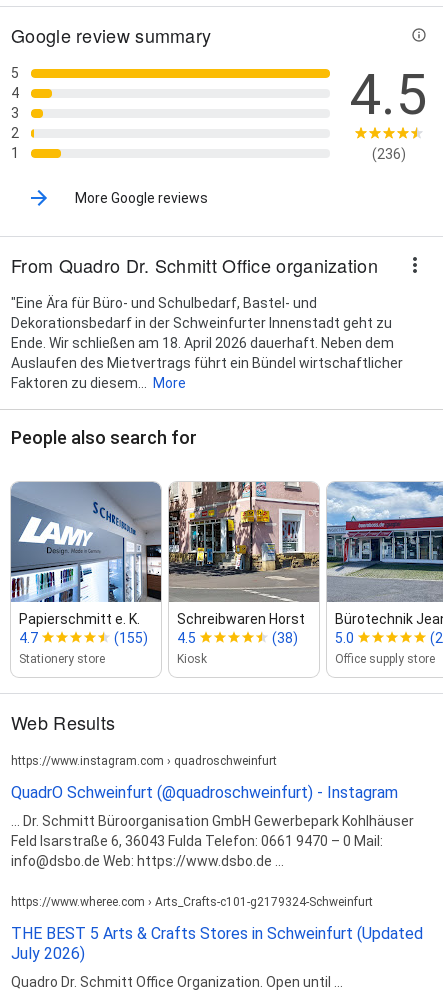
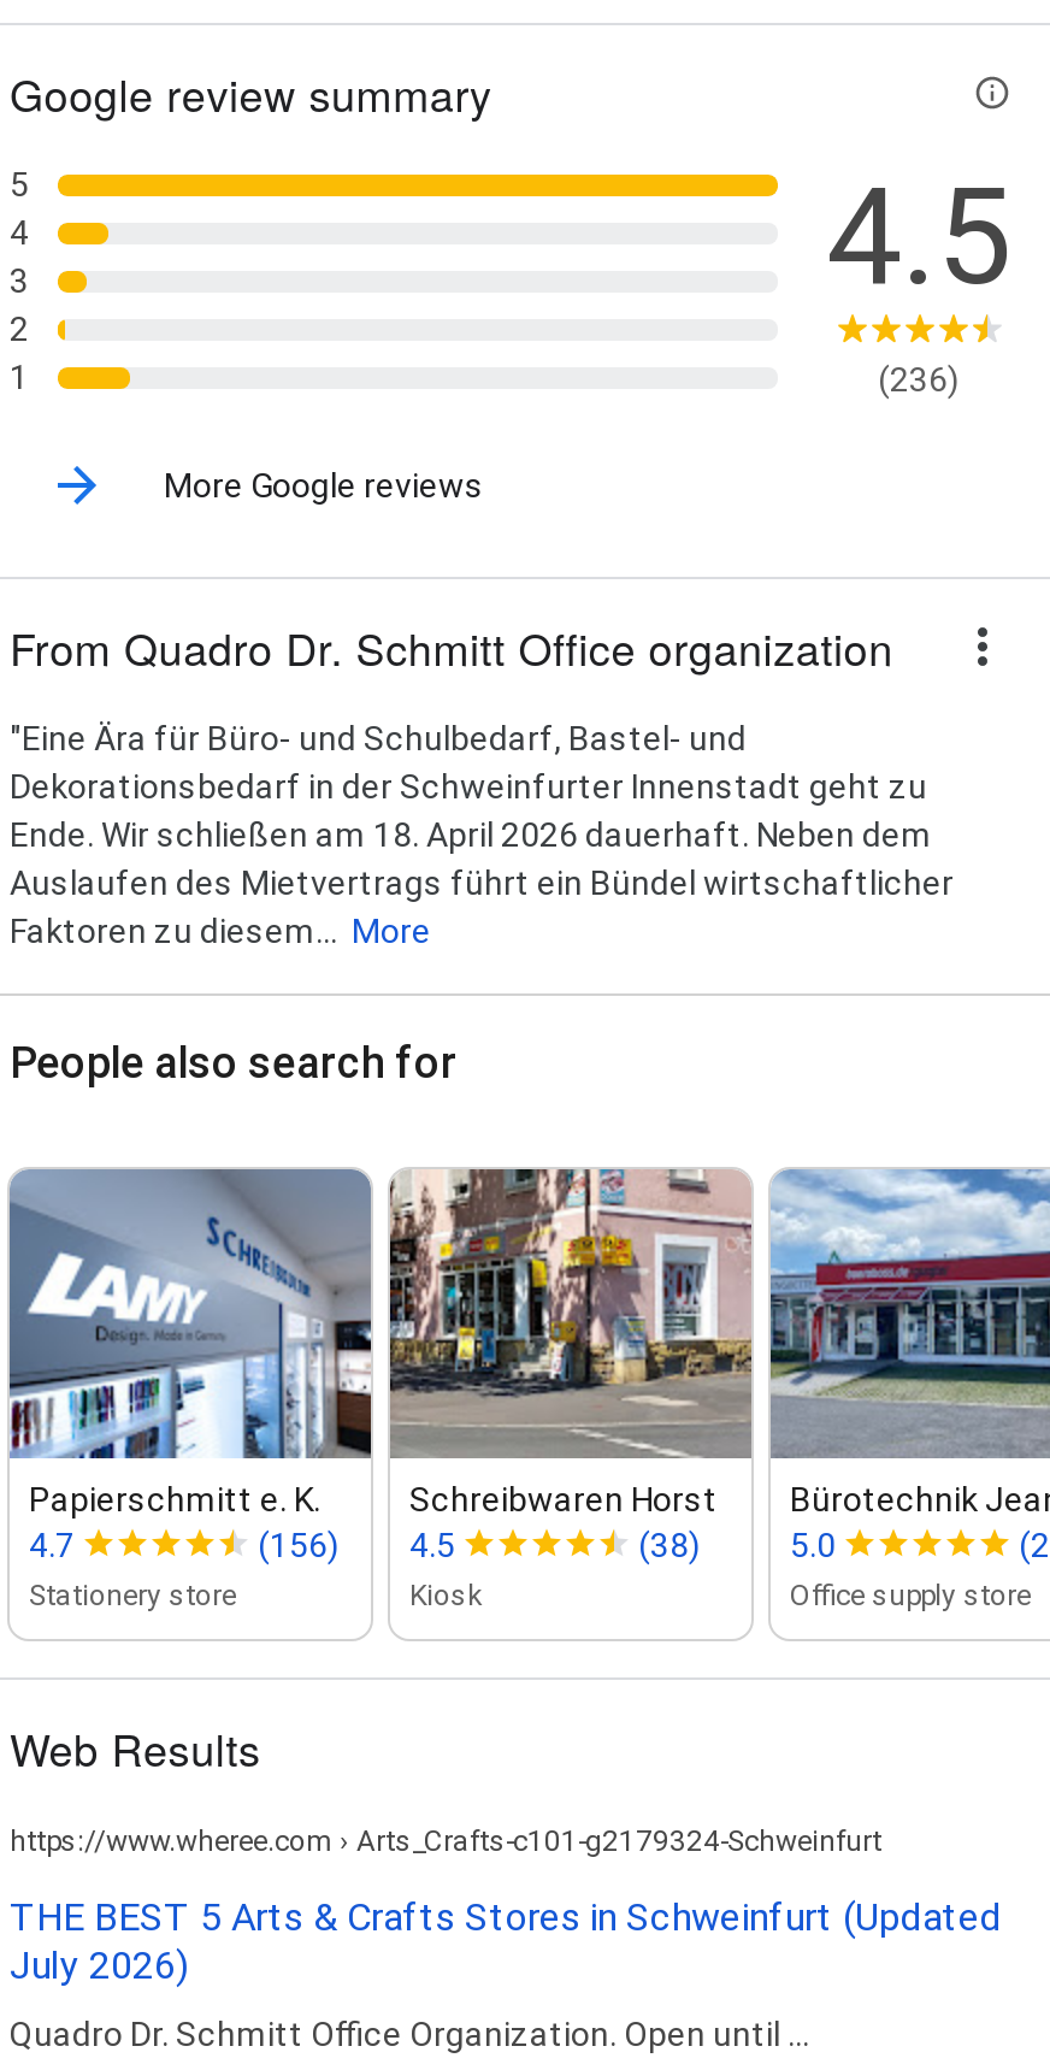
[114,630,196,646] (155) 4.5 -> [258,1525,455,1564] (156) 4.5
[11,754,414,869] https://www.instagram.com › quadroschweinfurt | QuadrO Schweinfurt (@quadroschweinfurt) - Instagram | ... Dr. Schmitt Büroorganisation GmbH Gewerbepark Kohlhäuser | Feld Isarstraße 6, 36043 Fulda Telefon: 0661 9470 – 0 Mail: | info@dsbo.de Web: https://www.dsbo.de ... -> none

